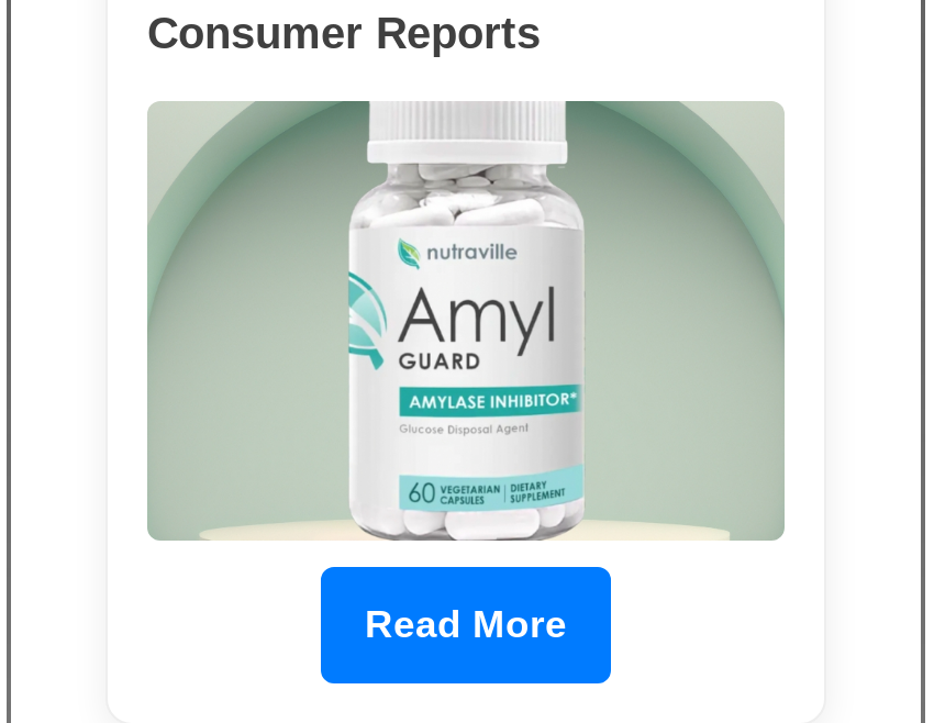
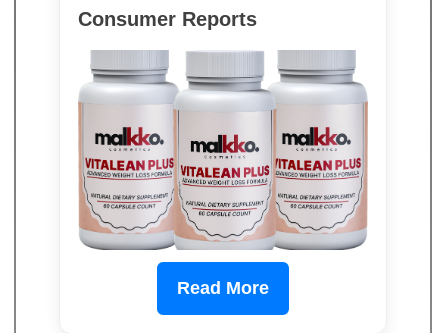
[147,99,785,541] [image] -> [78,50,368,251] [image]

